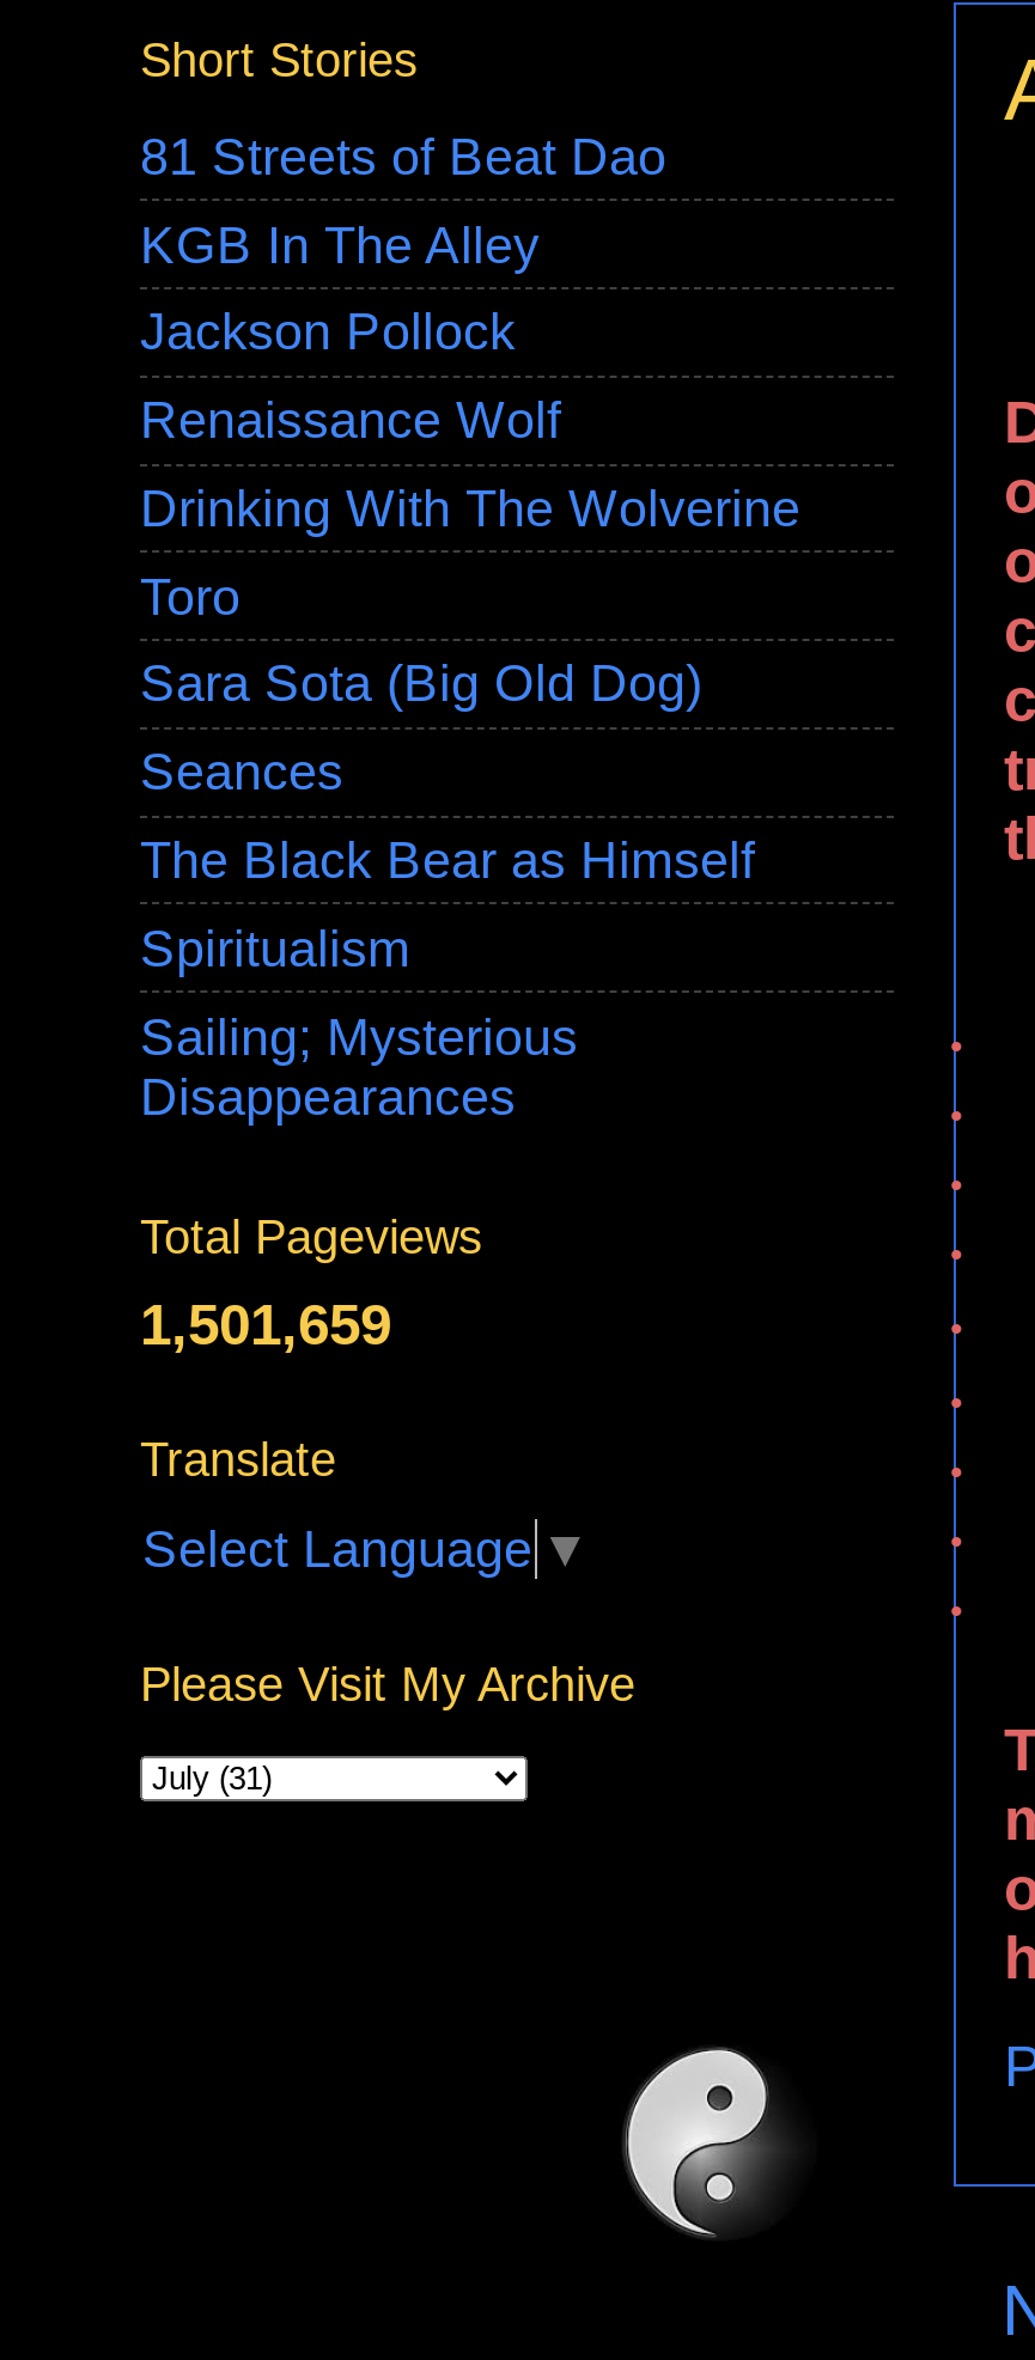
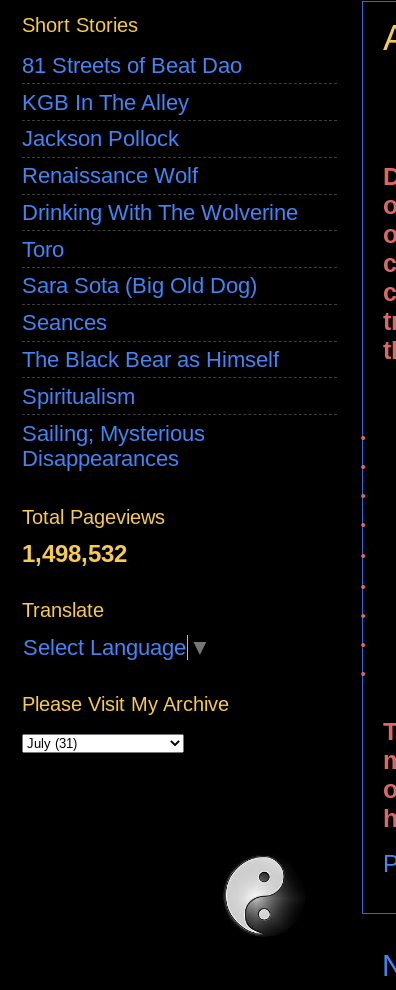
[140,1292,391,1356] 1,501,659 -> [22,540,127,567] 1,498,532

